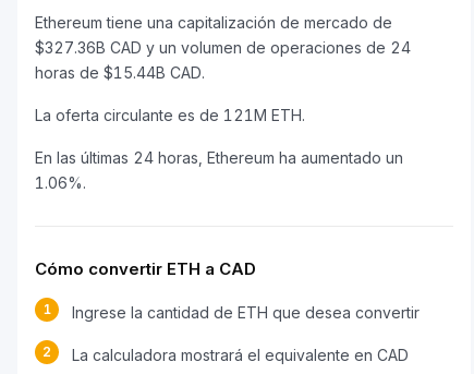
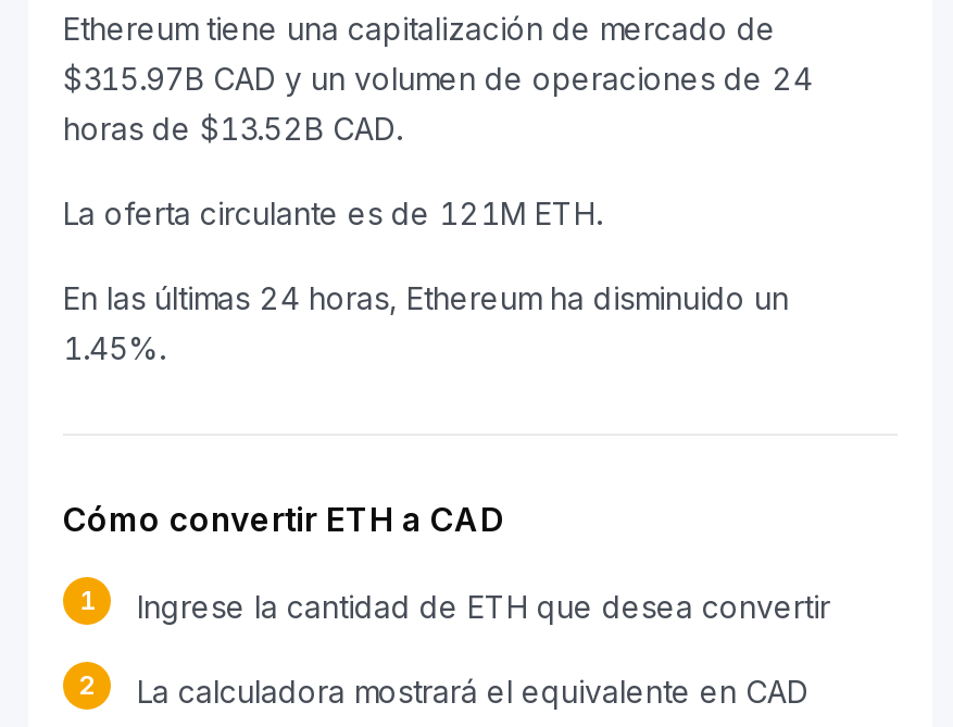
[35,38,411,57] $327.36B CAD y un volumen de operaciones de 24 -> [63,60,813,97] $315.97B CAD y un volumen de operaciones de 24
[35,63,205,82] horas de $15.44B CAD. -> [63,110,402,147] horas de $13.52B CAD.
[35,148,403,167] En las últimas 24 horas, Ethereum ha aumentado un -> [63,279,789,316] En las últimas 24 horas, Ethereum ha disminuido un
[35,173,86,192] 1.06%. -> [63,329,165,366] 1.45%.

